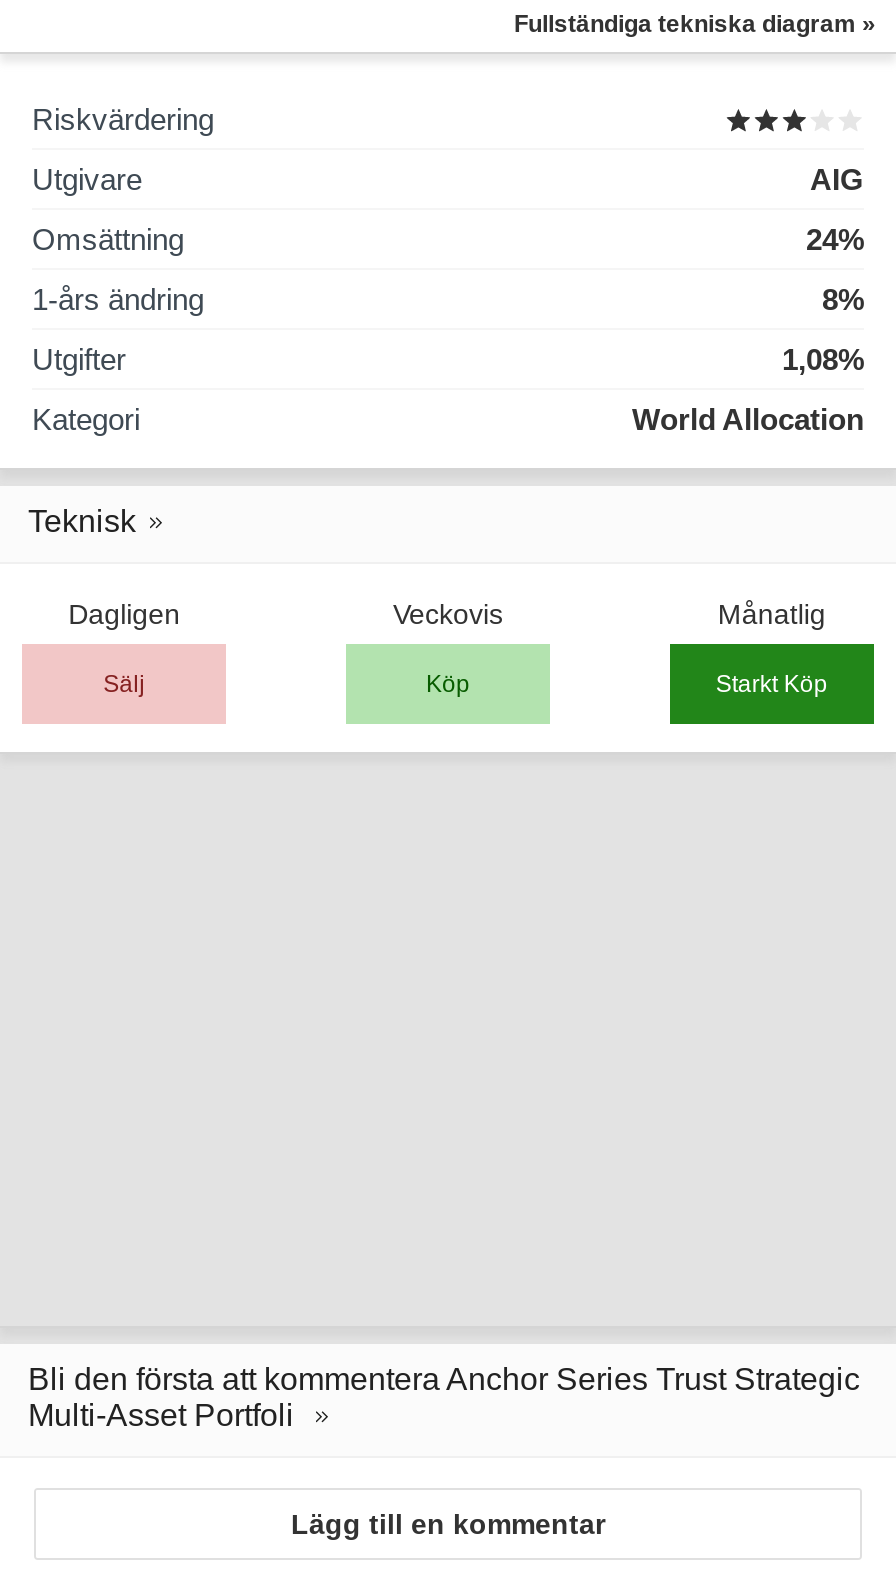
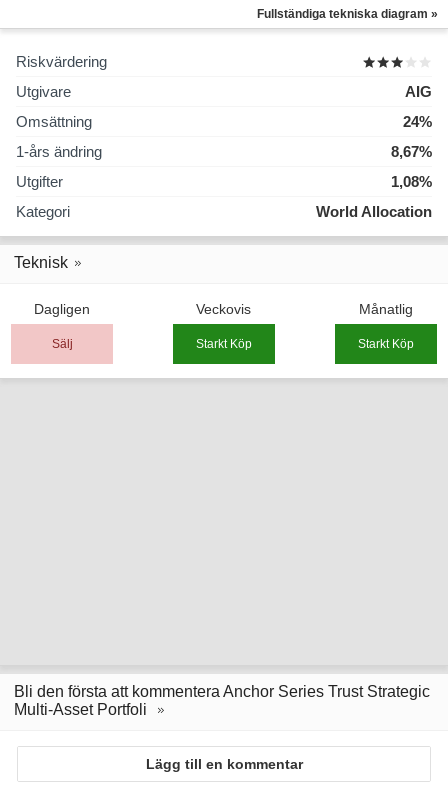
[822,282,864,316] 8% -> [391,143,432,160] 8,67%
[426,670,470,698] Köp -> [196,337,252,351] Starkt Köp

